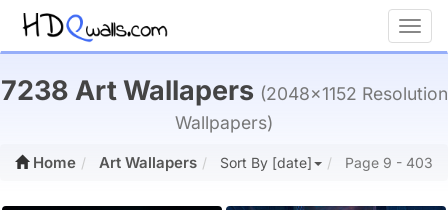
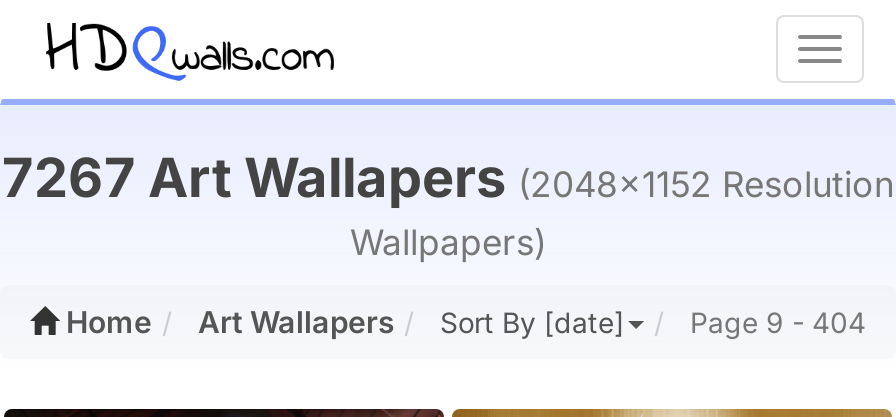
[0,74,447,107] 7238 Art Wallapers (2048x1152 Resolution -> [2,145,894,211] 7267 Art Wallapers (2048x1152 Resolution
[29,153,433,172] Home Art Wallapers Sort By [date] Page 9 - 403 -> [58,303,866,341] Home Art Wallapers Sort By [date] Page 9 - 404

